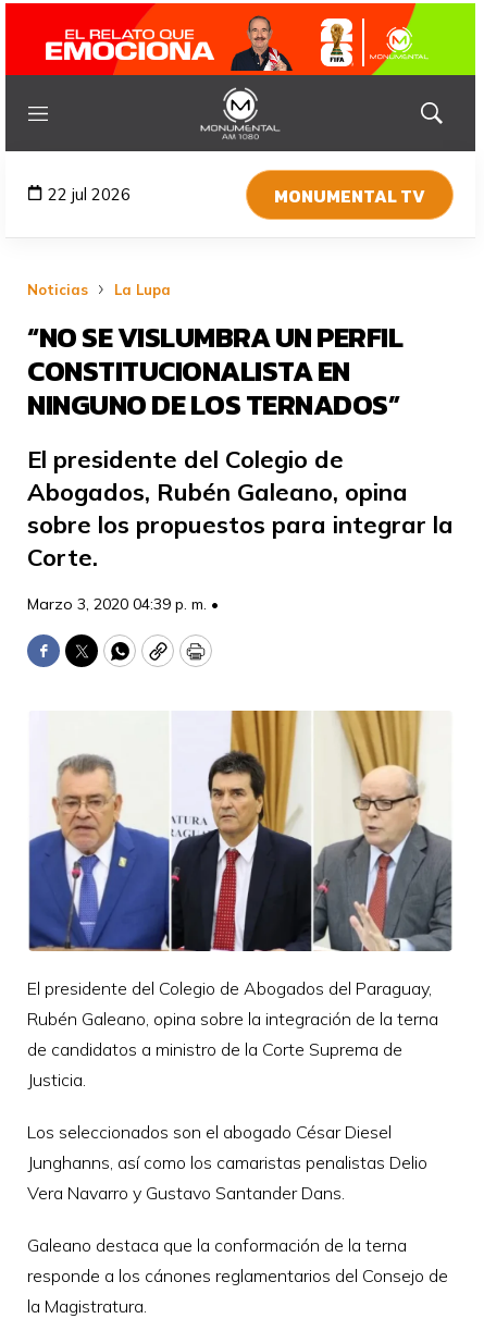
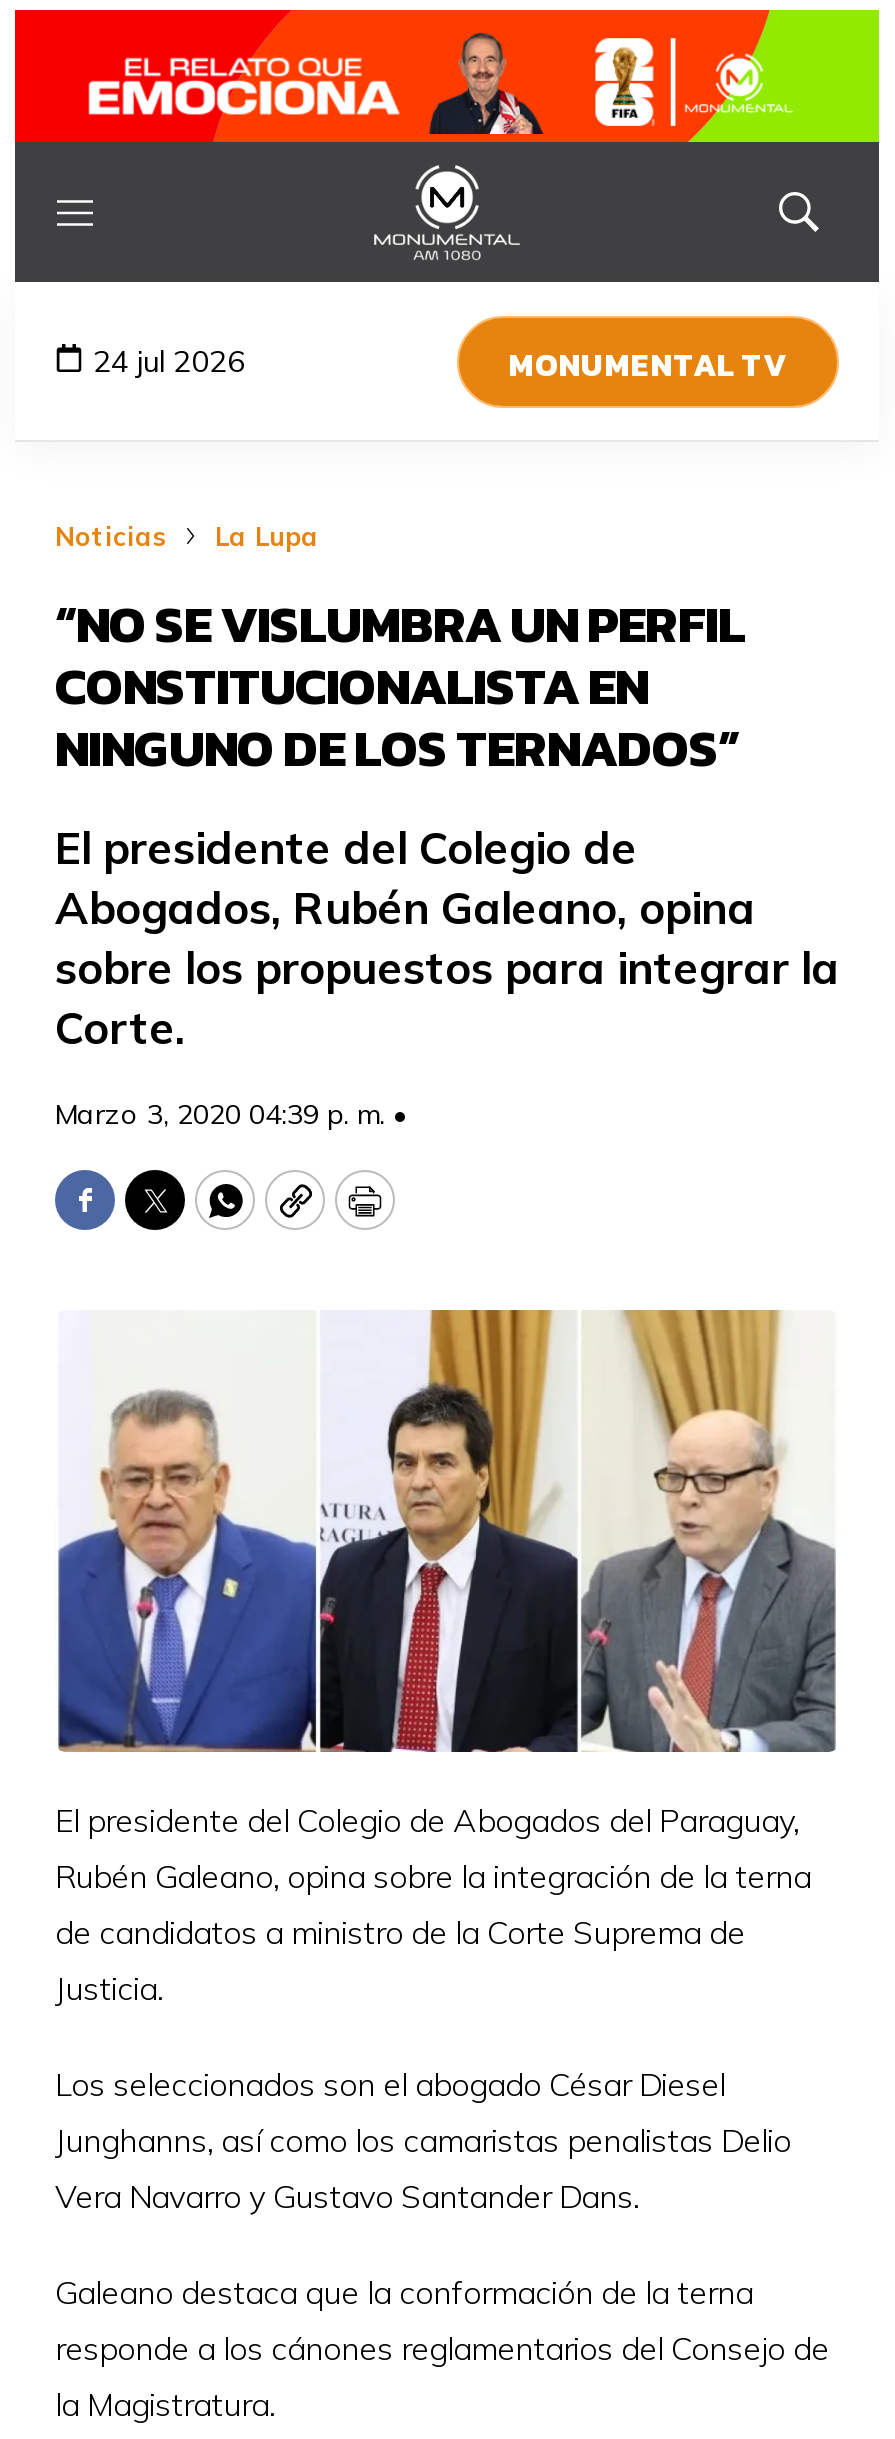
[48,184,131,204] 22 jul 2026 -> [93,341,245,379] 24 jul 2026

